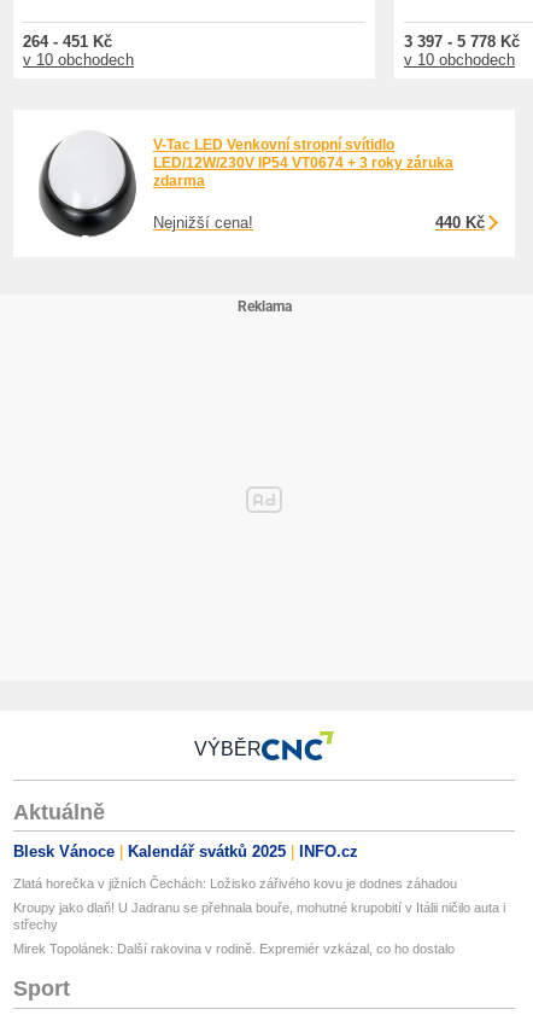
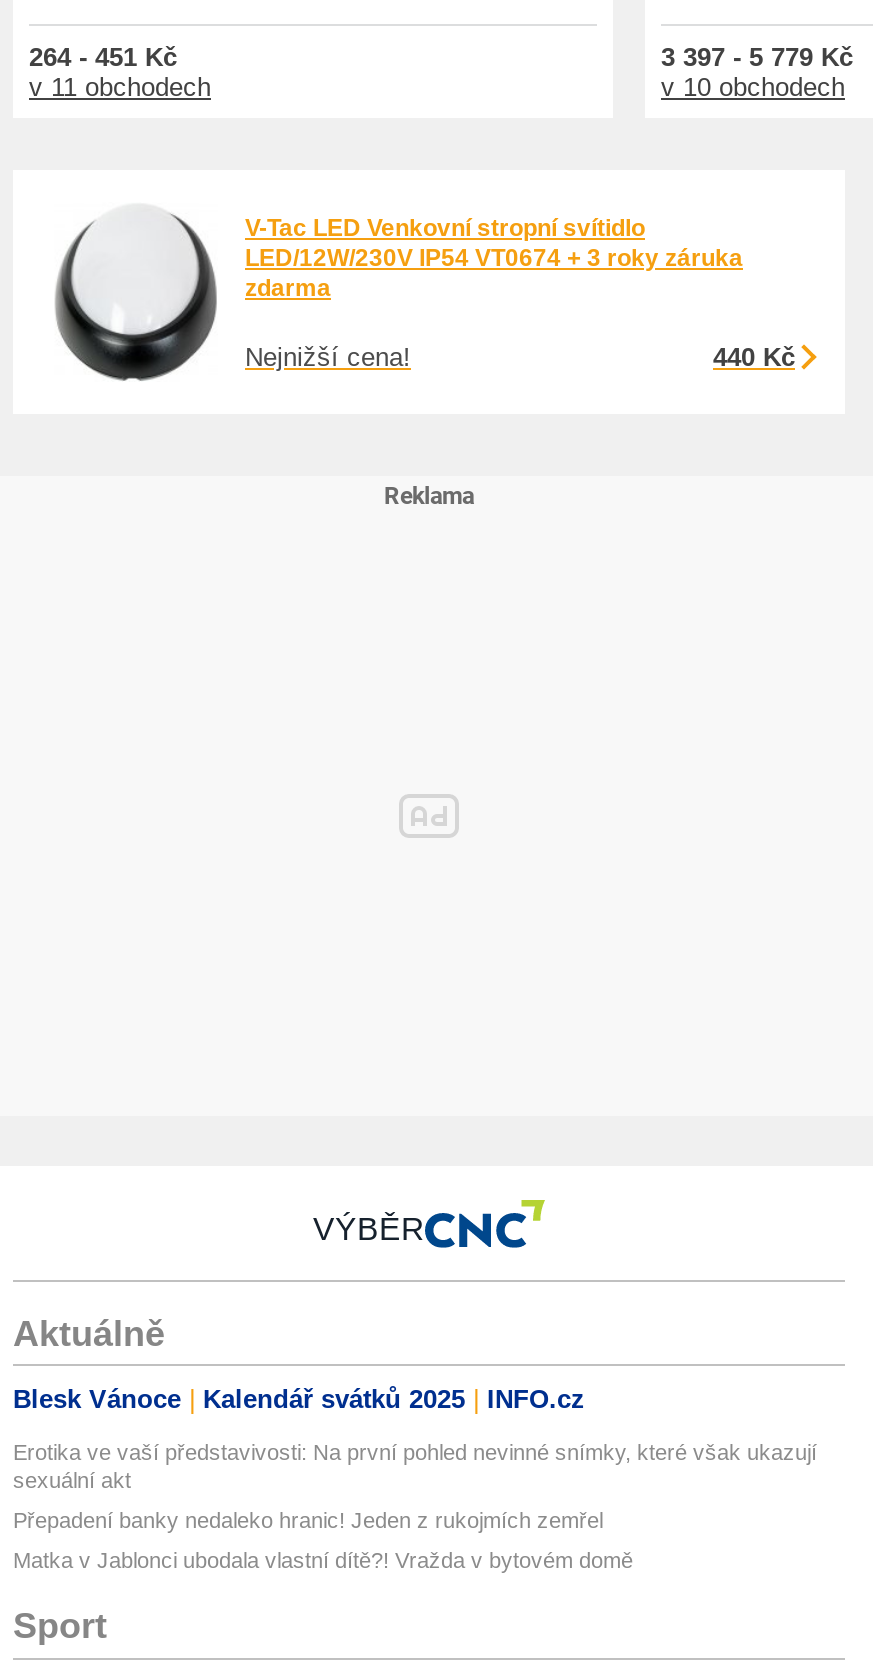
[404,33,520,51] 3 397 - 5 778 Kč -> [661,43,853,73] 3 397 - 5 779 Kč
[23,51,134,69] v 10 obchodech -> [29,73,211,103] v 11 obchodech
[13,877,457,891] Zlatá horečka v jižních Čechách: Ložisko zářivého kovu je dodnes záhadou -> [13,1441,817,1493] Erotika ve vaší představivosti: Na první pohled nevinné snímky, které však ukazují | sexuální akt
[13,901,505,932] Kroupy jako dlaň! U Jadranu se přehnala bouře, mohutné krupobití v Itálii ničilo auta i | střechy -> [13,1509,603,1533] Přepadení banky nedaleko hranic! Jeden z rukojmích zemřel
[13,942,455,956] Mirek Topolánek: Další rakovina v rodině. Expremiér vzkázal, co ho dostalo -> [13,1549,633,1573] Matka v Jablonci ubodala vlastní dítě?! Vražda v bytovém domě

